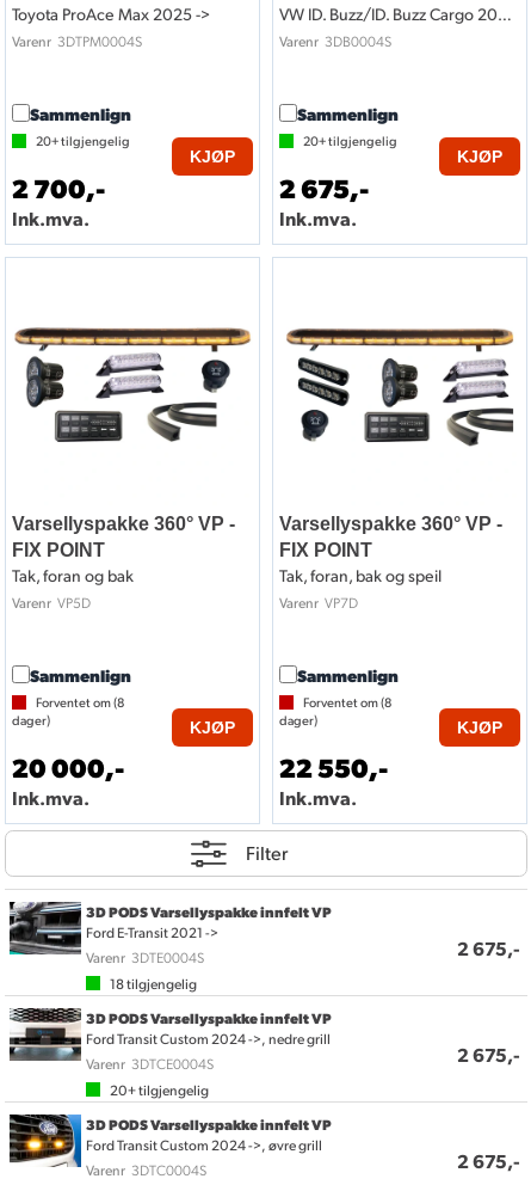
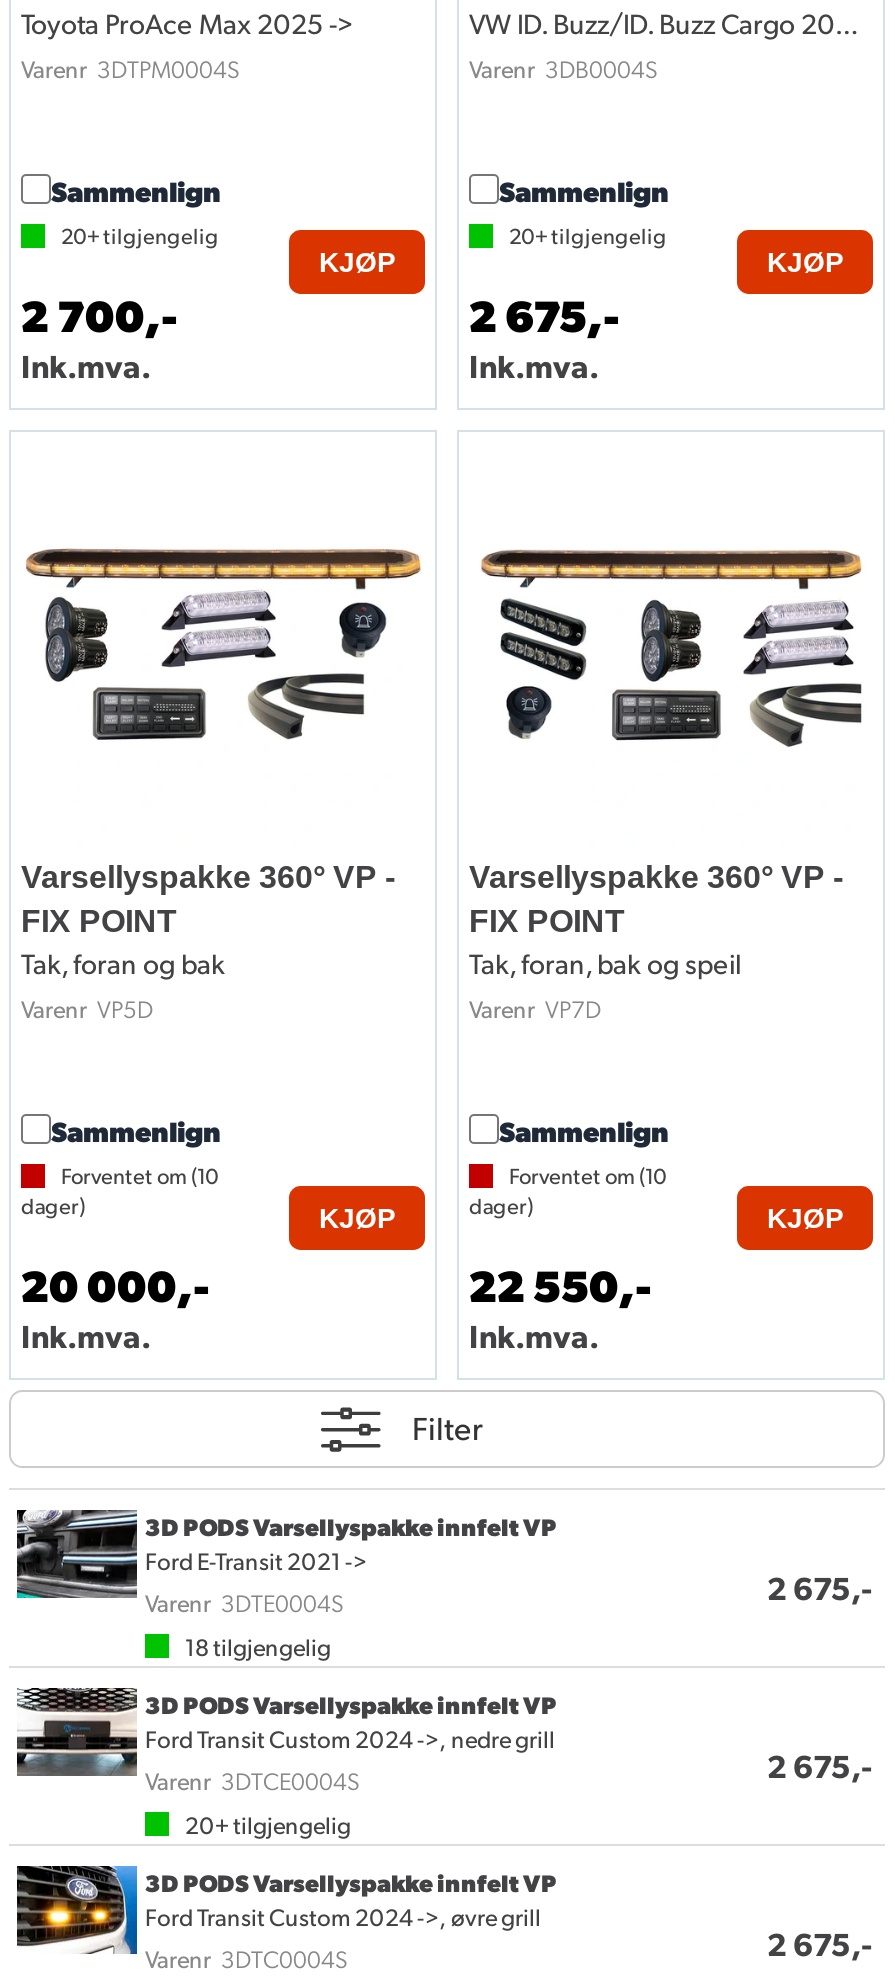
[36,694,124,711] Forventet om (8 -> [61,1162,219,1190] Forventet om (10
[303,694,391,711] Forventet om (8 -> [509,1162,667,1190] Forventet om (10

